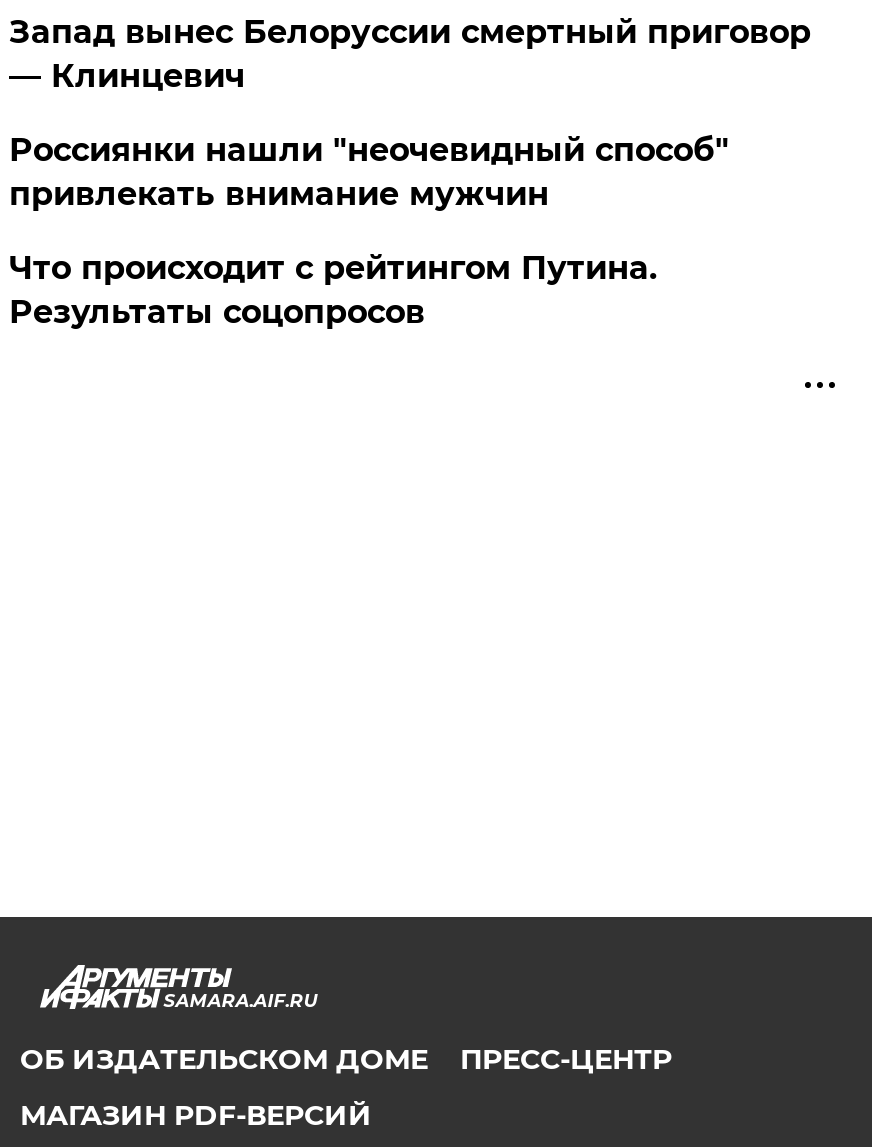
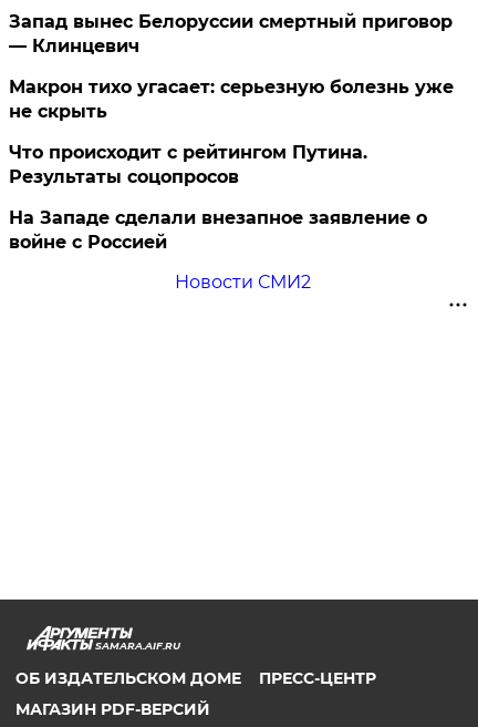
[9,131,729,213] Россиянки нашли "неочевидный способ" | привлекать внимание мужчин -> [9,76,454,122] Макрон тихо угасает: серьезную болезнь уже | не скрыть
none -> [9,207,428,292] На Западе сделали внезапное заявление о | войне с Россией | Новости СМИ2

